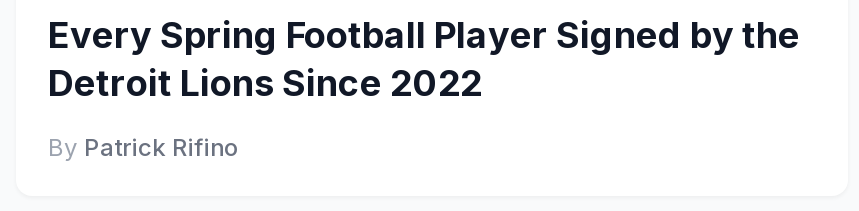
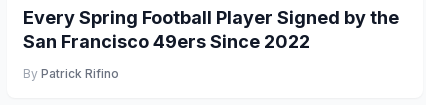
[48,62,482,104] Detroit Lions Since 2022 -> [23,31,310,52] San Francisco 49ers Since 2022

